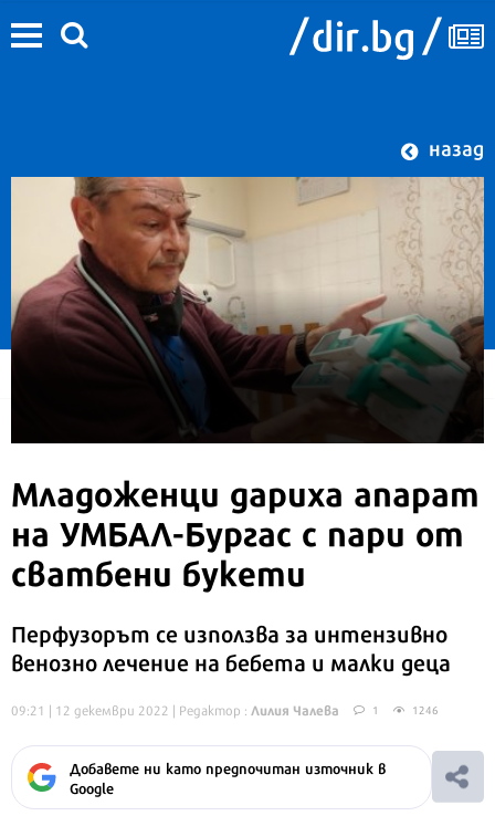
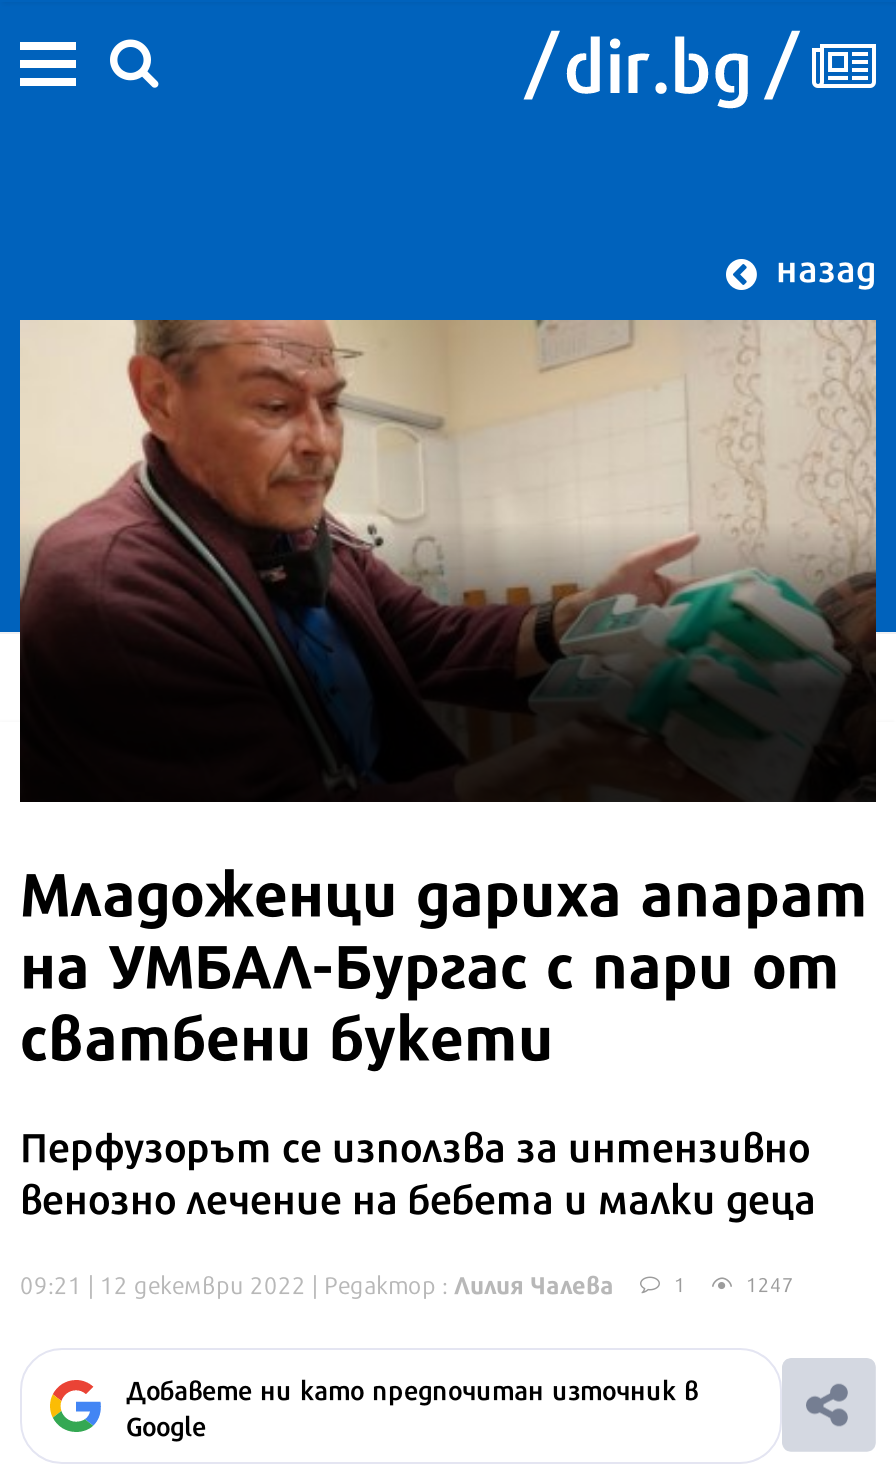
[412,700,439,717] 1246 -> [746,1267,794,1297] 1247

